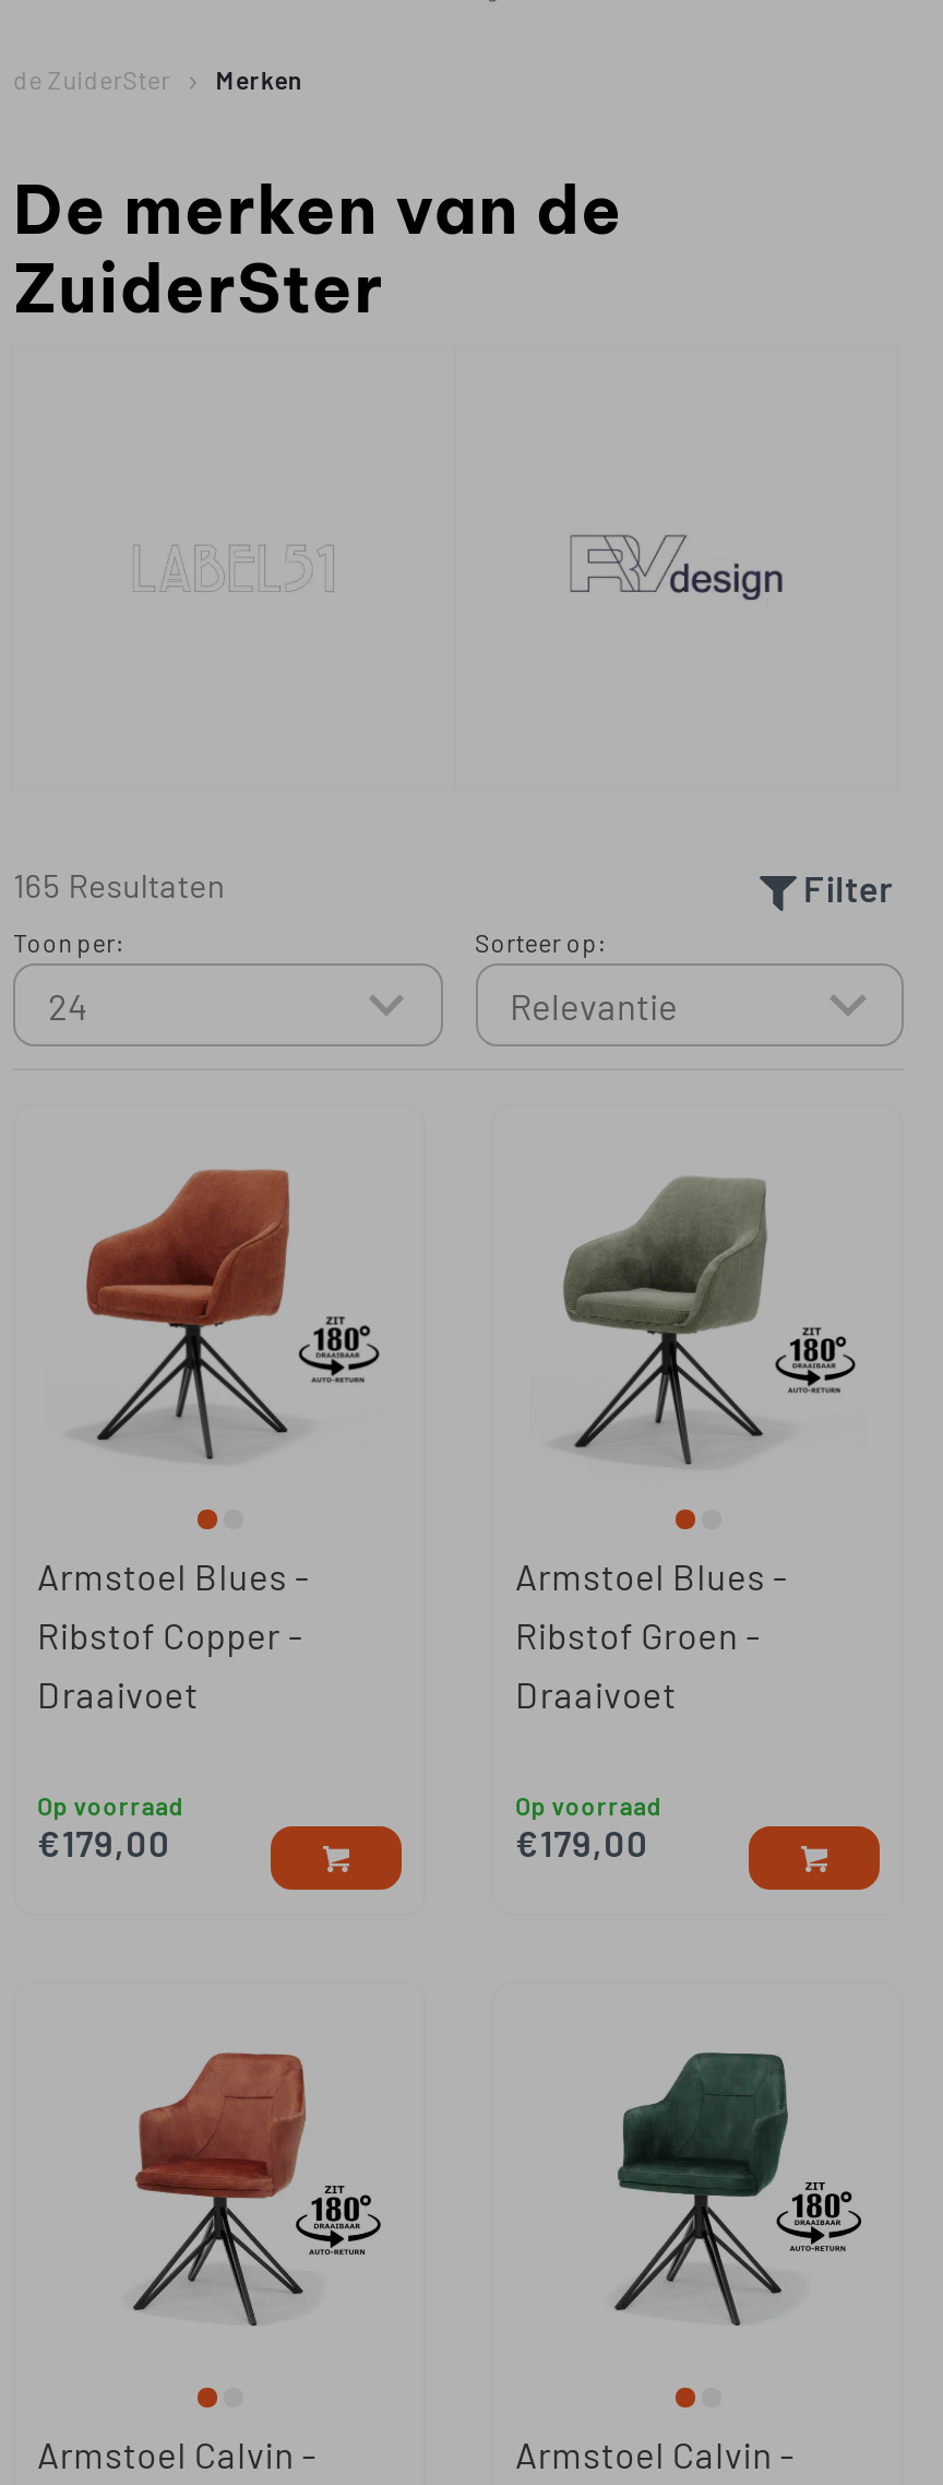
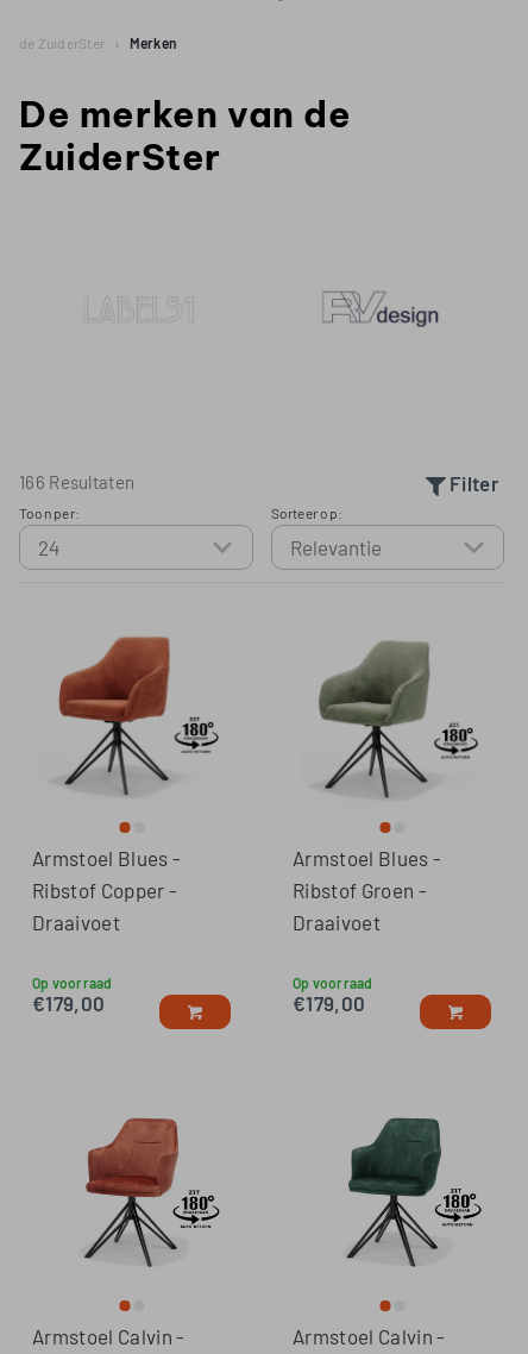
[13,865,225,904] 165 Resultaten -> [19,471,135,493] 166 Resultaten

